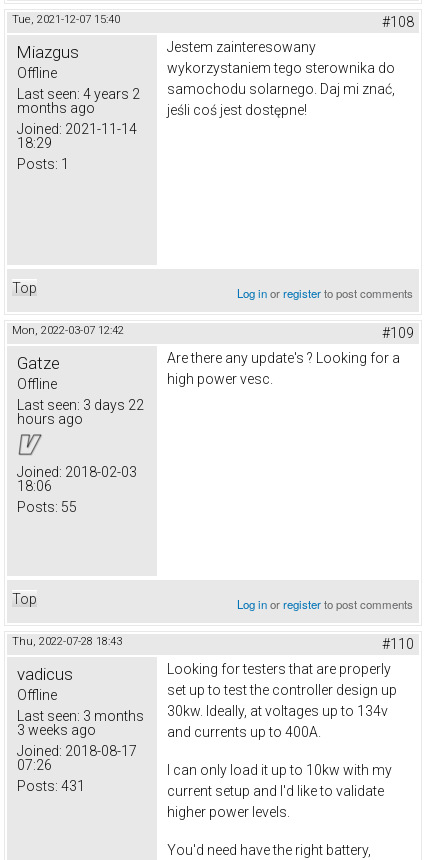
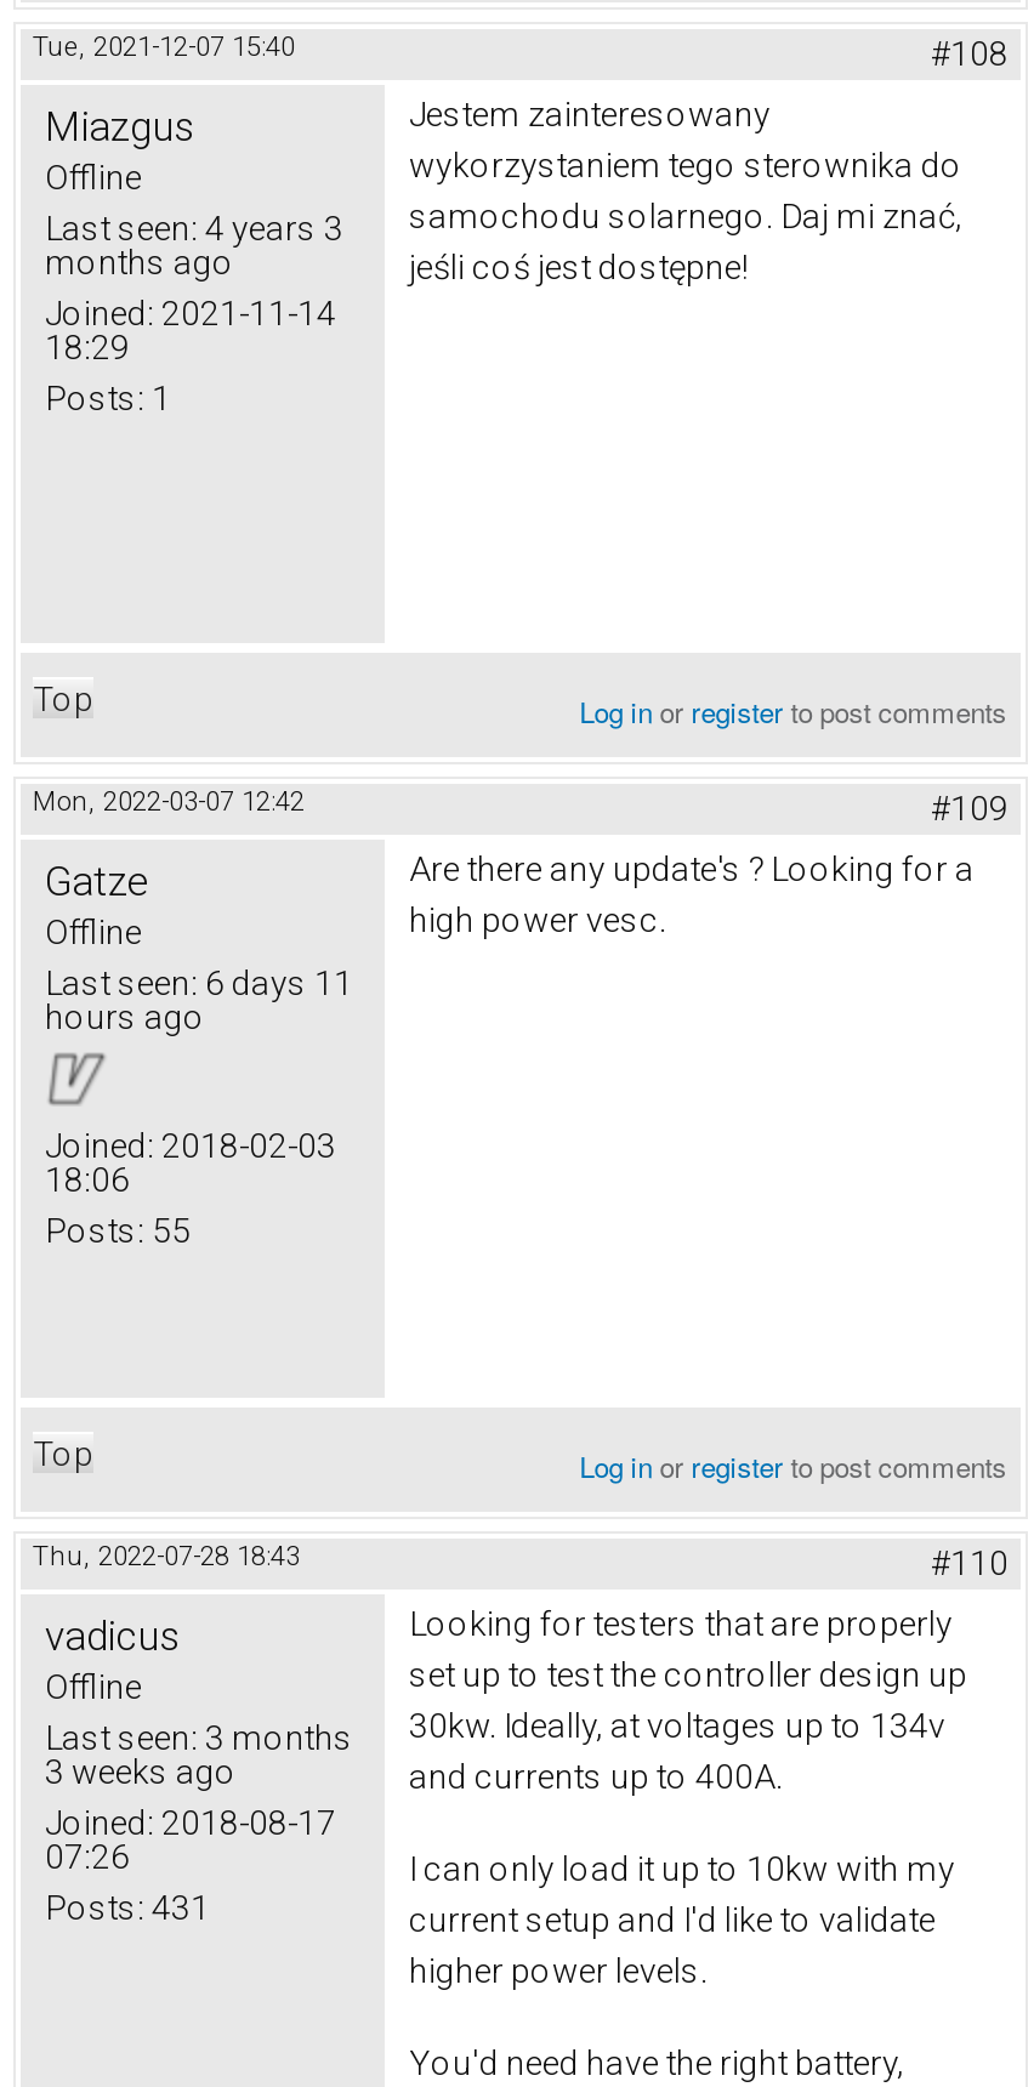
[17,86,140,102] Last seen: 4 years 2 -> [45,209,343,248] Last seen: 4 years 3
[17,397,144,413] Last seen: 3 days 22 -> [45,964,353,1003] Last seen: 6 days 11

